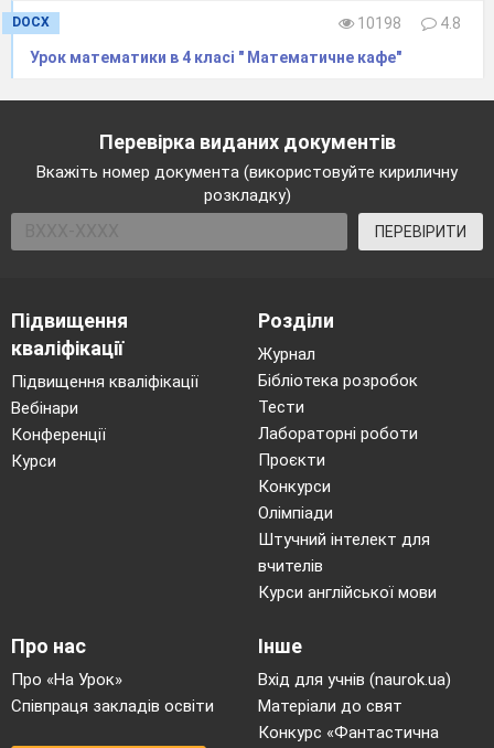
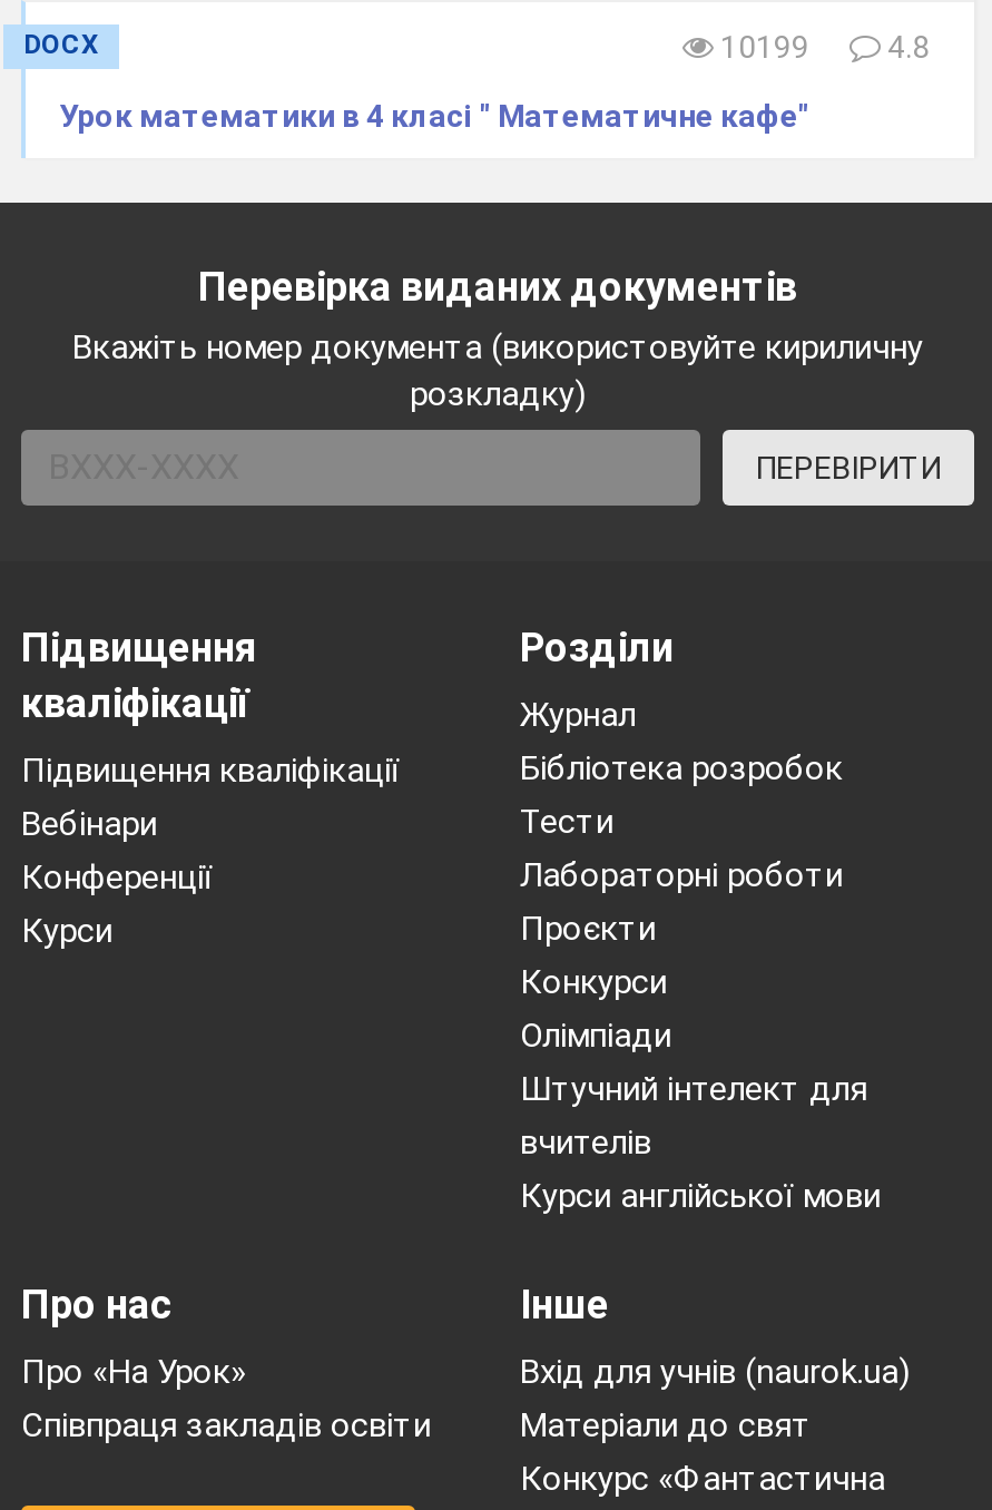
[354,15,401,32] 10198 -> [714,30,809,65] 10199

